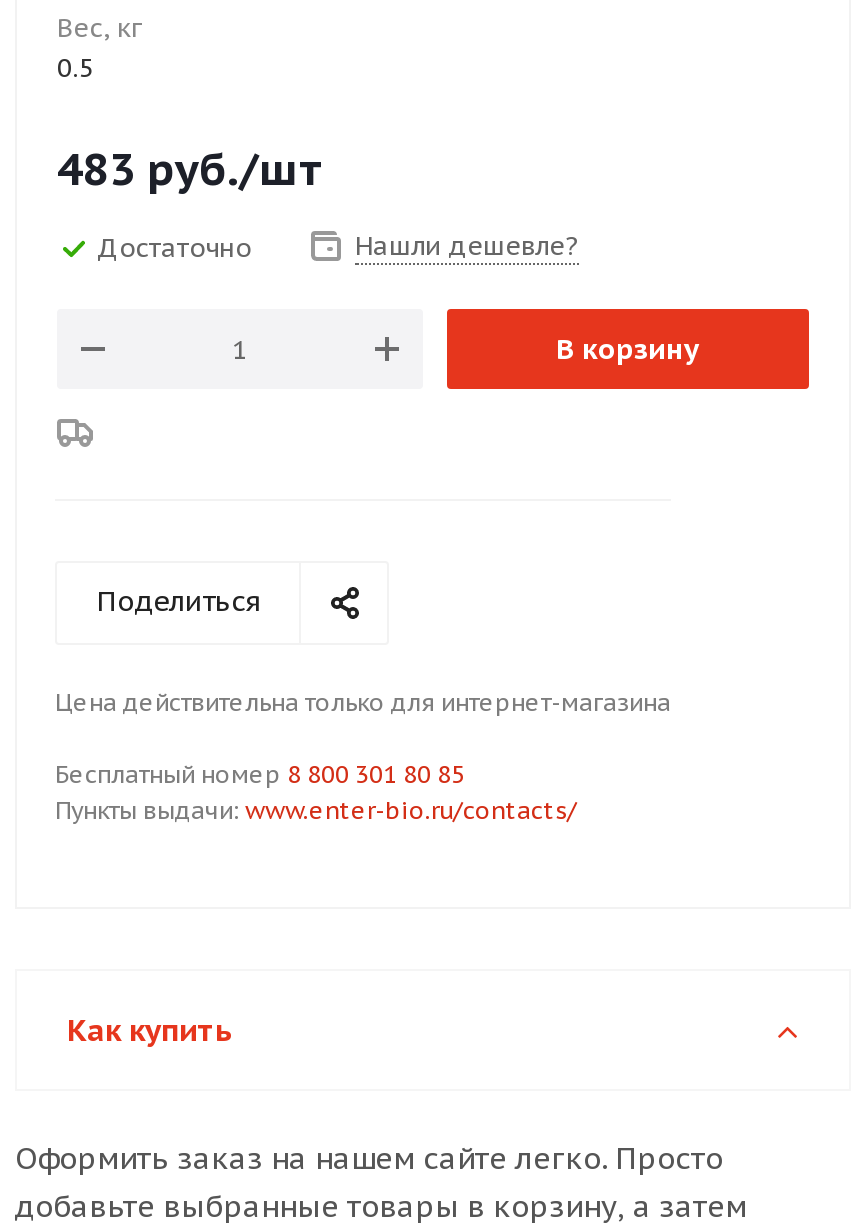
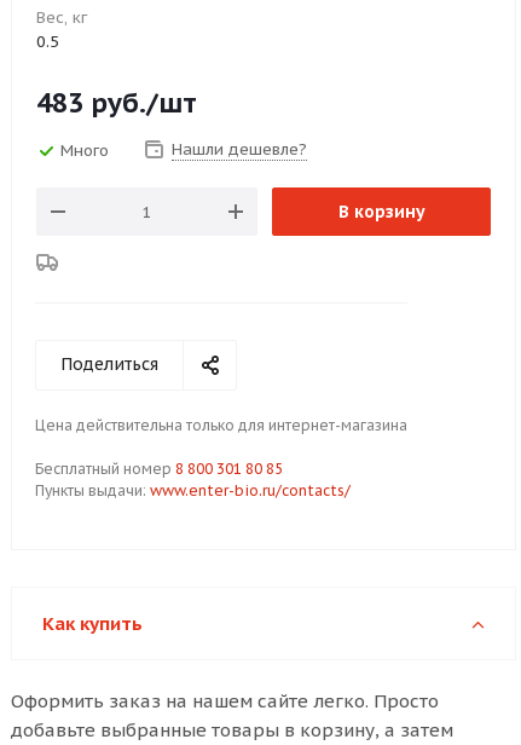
[97,230,251,264] Достаточно -> [60,140,109,160] Много

